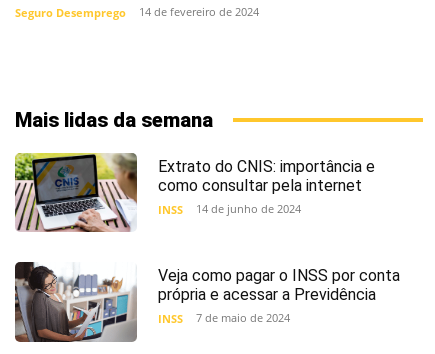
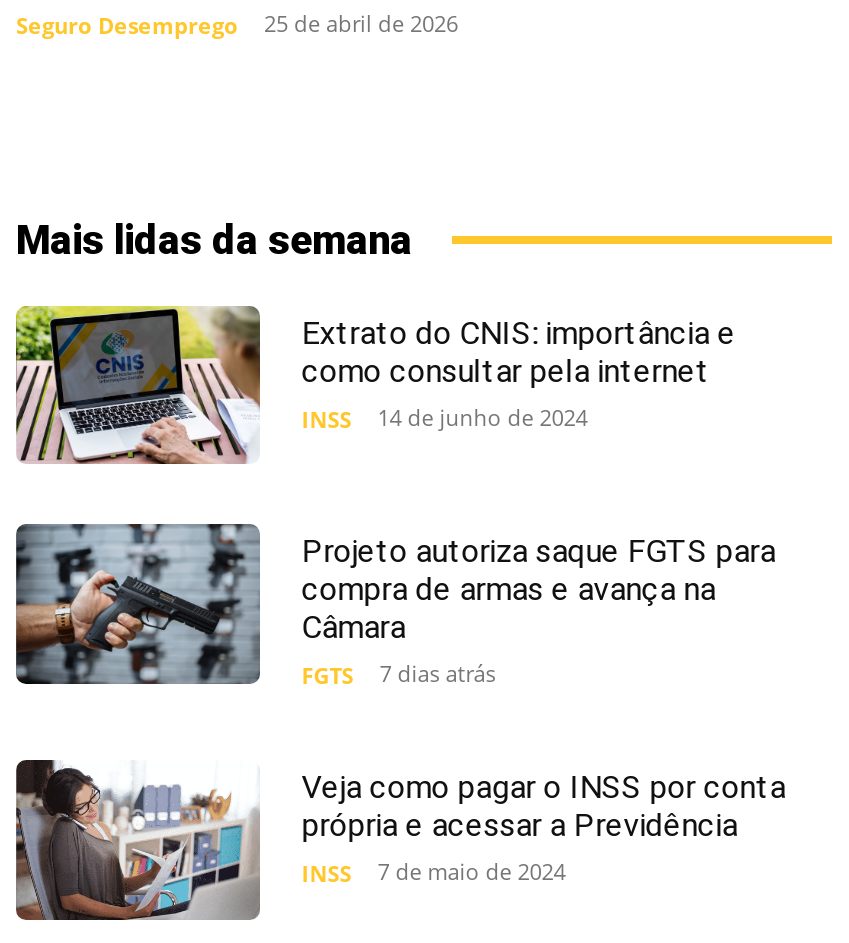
[139,3,259,18] 14 de fevereiro de 2024 -> [264,7,458,37] 25 de abril de 2026
none -> [14,522,776,690] [image] | Projeto autoriza saque FGTS para | compra de armas e avança na | Câmara | FGTS | 7 dias atrás

